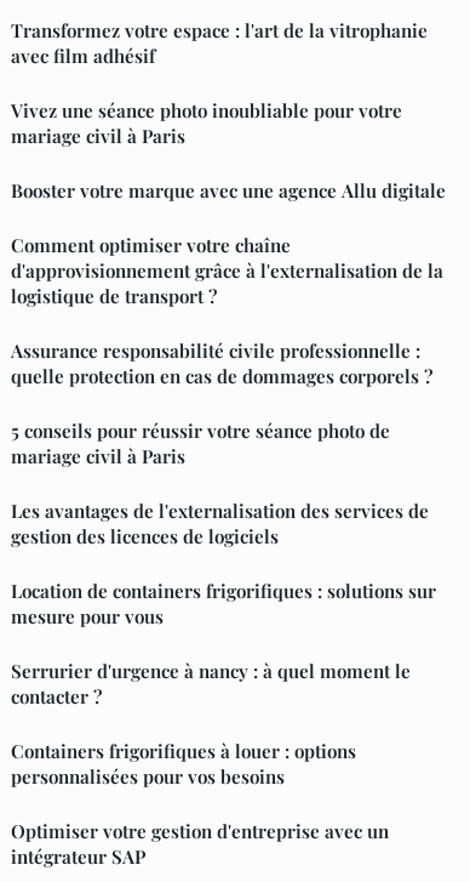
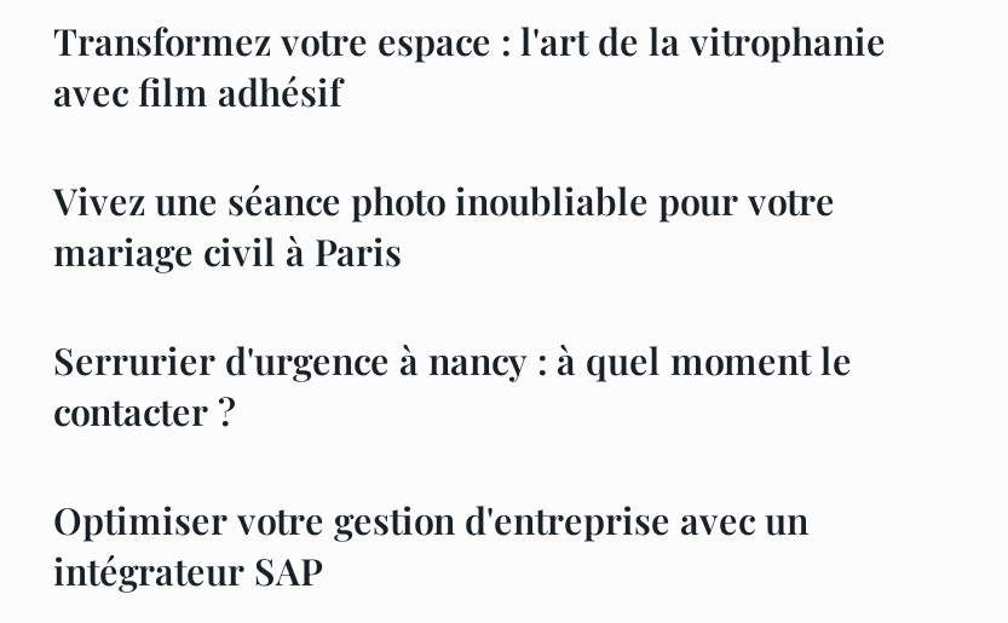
[11,179,446,629] Booster votre marque avec une agence Allu digitale | Comment optimiser votre chaîne | d'approvisionnement grâce à l'externalisation de la | logistique de transport ? | Assurance responsabilité civile professionnelle : | quelle protection en cas de dommages corporels ? | 5 conseils pour réussir votre séance photo de | mariage civil à Paris | Les avantages de l'externalisation des services de | gestion des licences de logiciels | Location de containers frigorifiques : solutions sur | mesure pour vous -> none
[11,739,356,789] Containers frigorifiques à louer : options | personnalisées pour vos besoins -> none

